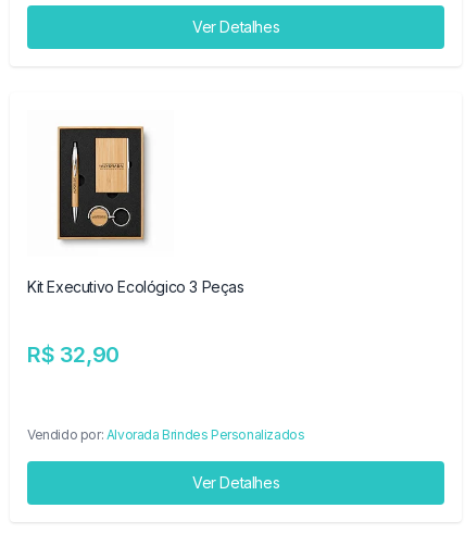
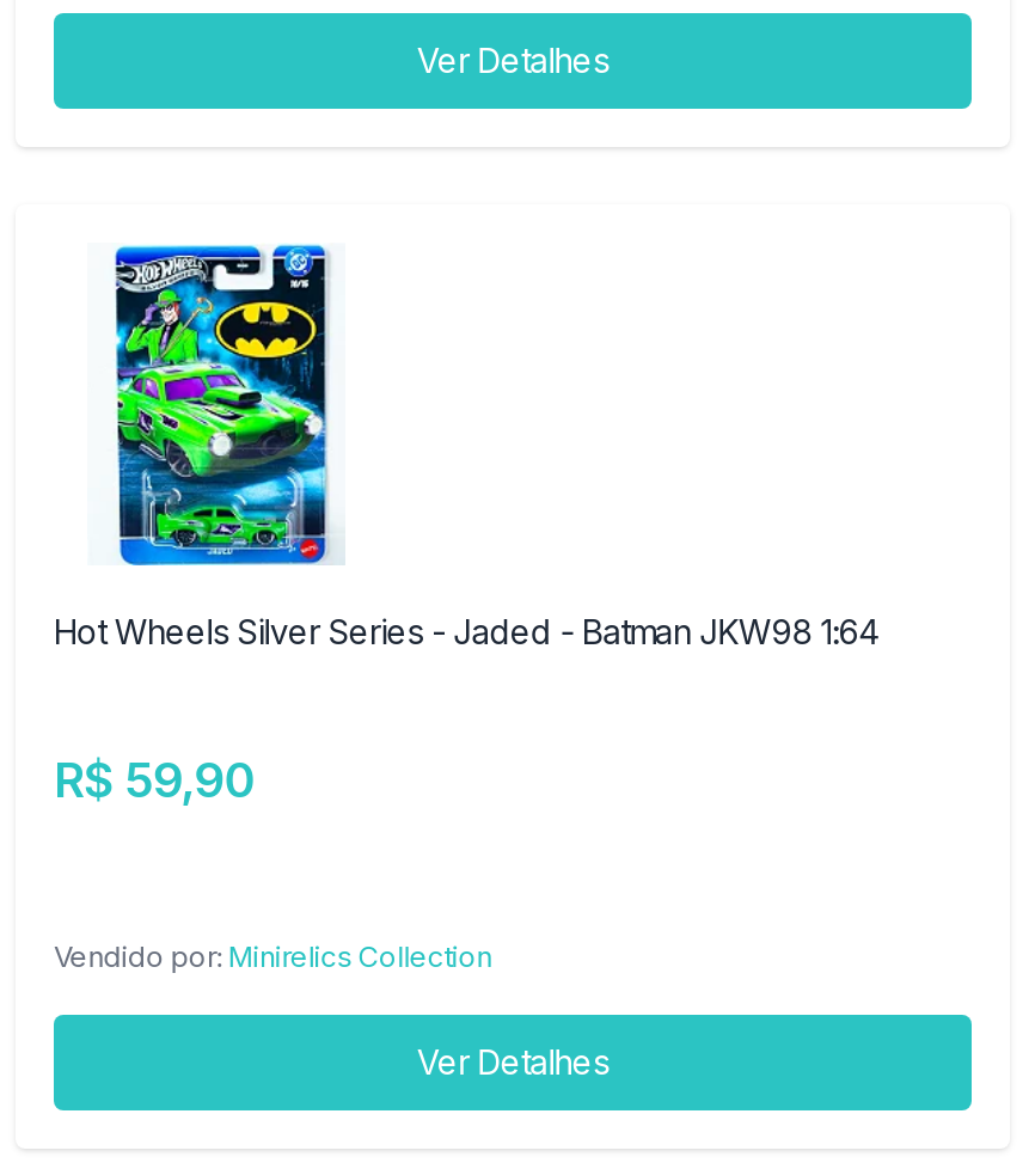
[27,111,244,296] [image] | Kit Executivo Ecológico 3 Peças -> [54,243,879,651] [image] | Hot Wheels Silver Series - Jaded - Batman JKW98 1:64
[27,342,119,368] R$ 32,90 -> [54,752,254,809] R$ 59,90
[27,426,305,443] Vendido por: Alvorada Brindes Personalizados -> [54,938,492,974] Vendido por: Minirelics Collection

